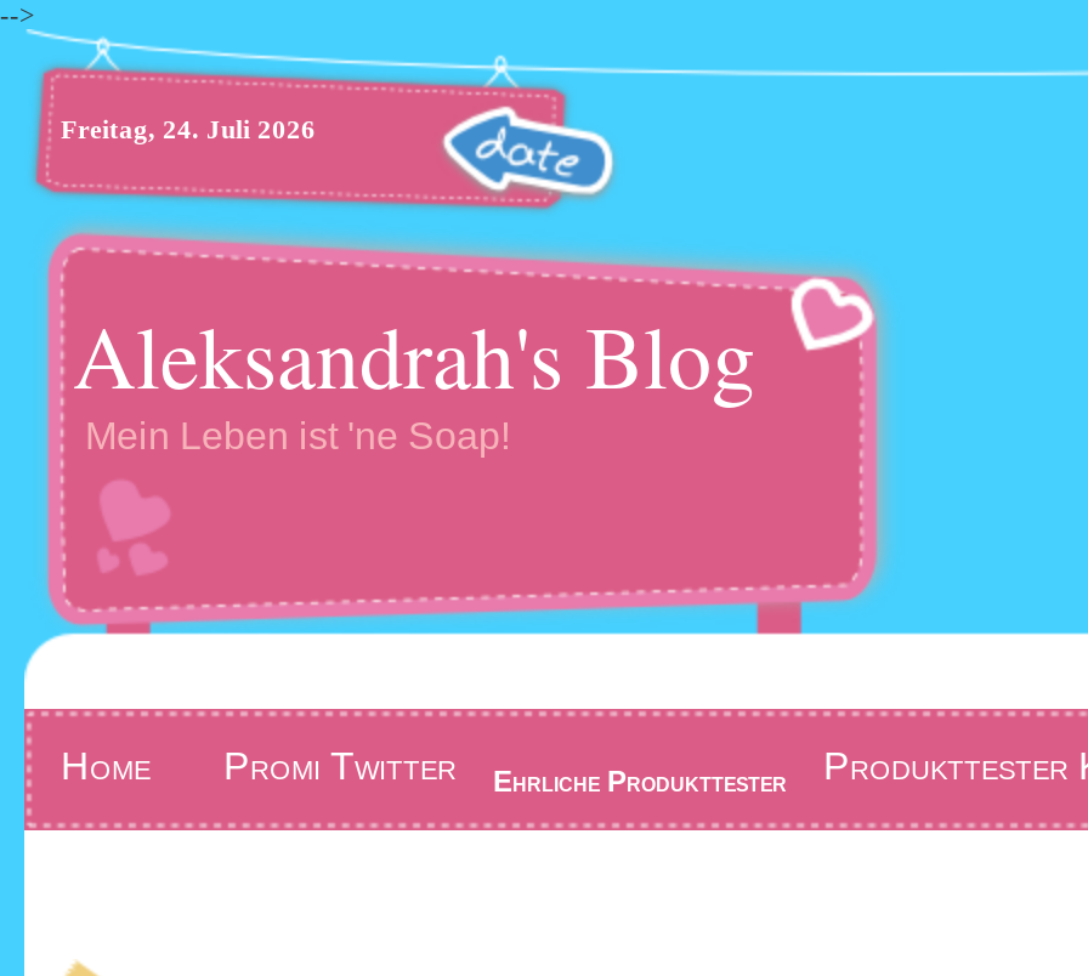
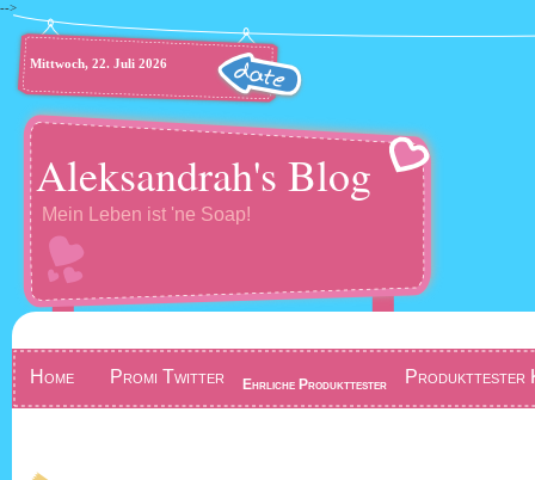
[61,114,316,143] Freitag, 24. Juli 2026 -> [30,56,167,70] Mittwoch, 22. Juli 2026

